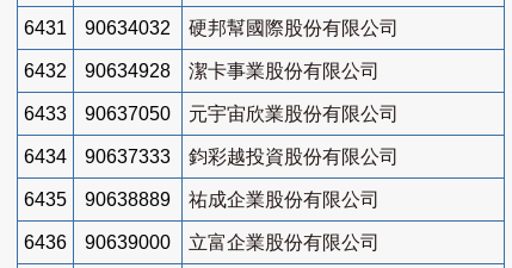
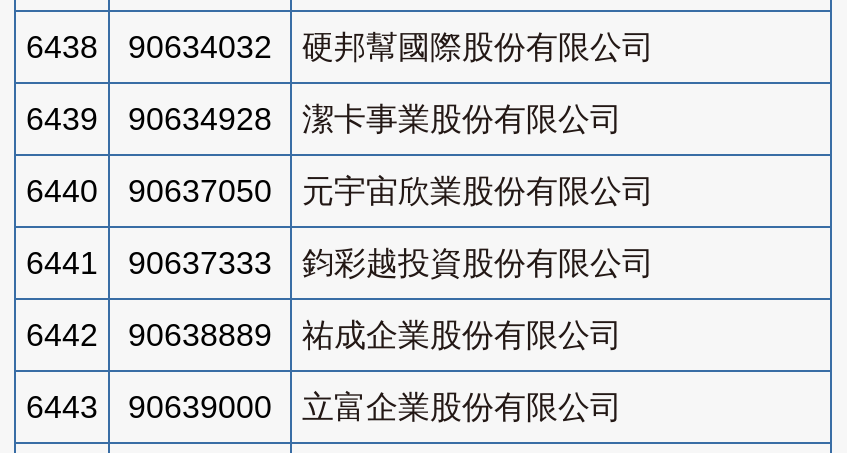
[24,18,399,38] 6431 90634032 硬邦幫國際股份有限公司 -> [26,30,654,64] 6438 90634032 硬邦幫國際股份有限公司
[24,61,380,81] 6432 90634928 潔卡事業股份有限公司 -> [26,102,622,136] 6439 90634928 潔卡事業股份有限公司
[24,104,399,124] 6433 90637050 元宇宙欣業股份有限公司 -> [26,174,654,208] 6440 90637050 元宇宙欣業股份有限公司
[24,146,399,167] 6434 90637333 鈞彩越投資股份有限公司 -> [26,246,654,280] 6441 90637333 鈞彩越投資股份有限公司
[24,189,380,210] 6435 90638889 祐成企業股份有限公司 -> [26,318,622,352] 6442 90638889 祐成企業股份有限公司
[24,232,380,252] 6436 90639000 立富企業股份有限公司 -> [26,390,622,424] 6443 90639000 立富企業股份有限公司

